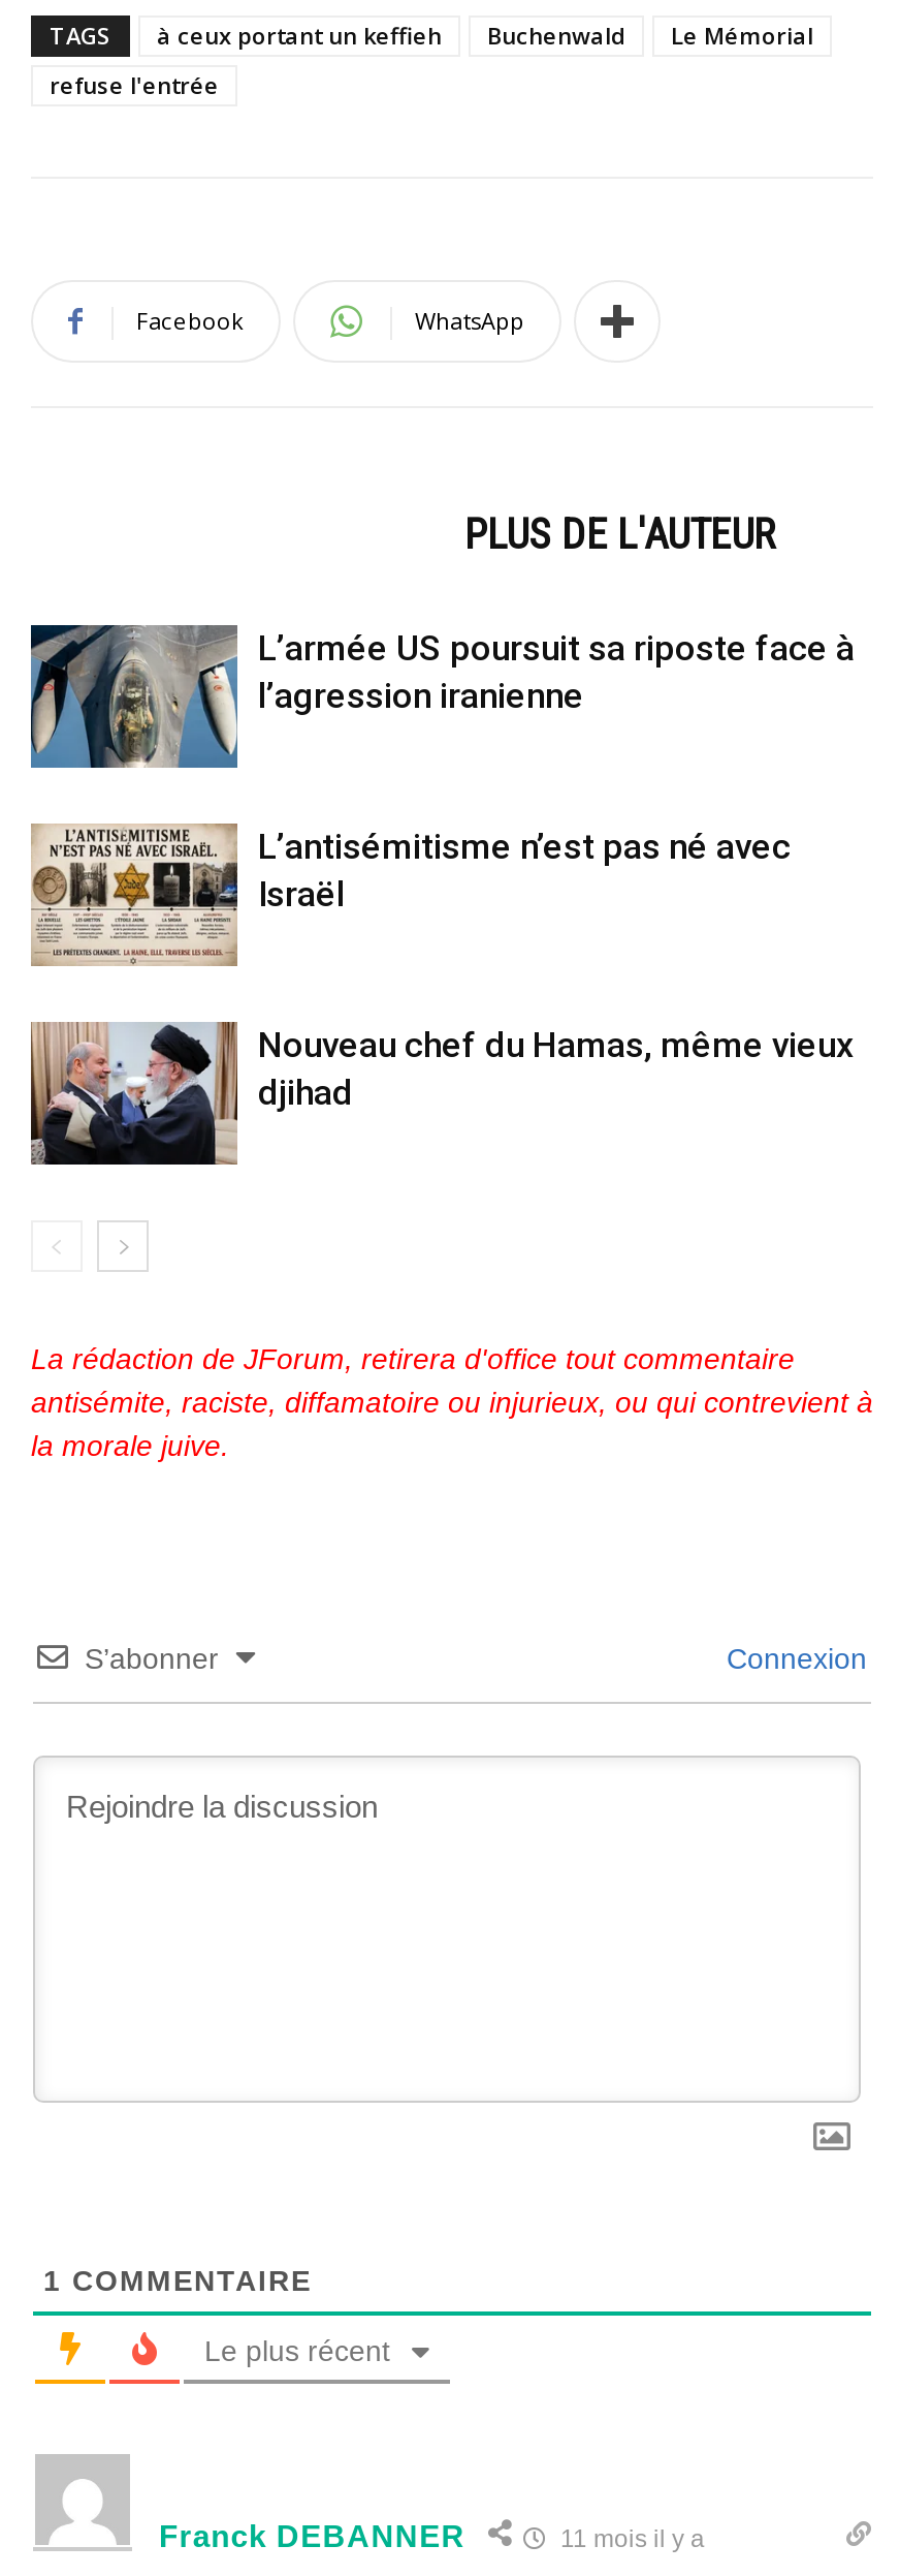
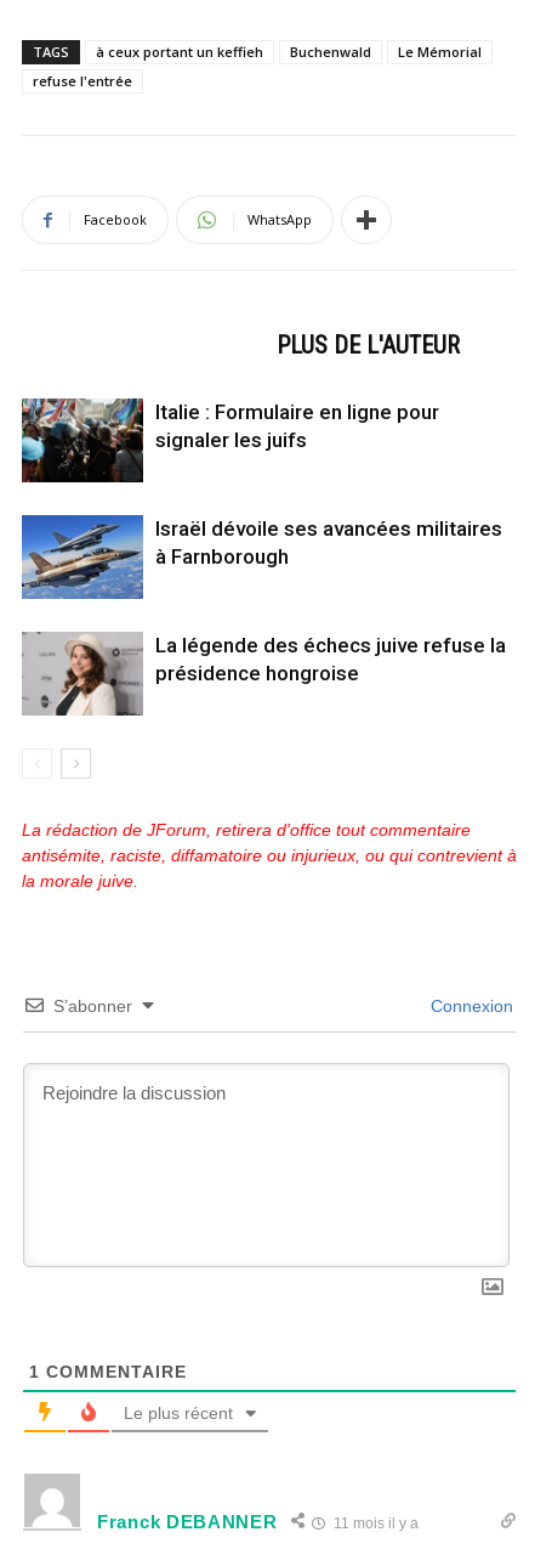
[29,623,855,770] [image] | L’armée US poursuit sa riposte face à | l’agression iranienne -> [21,397,439,484] [image] | Italie : Formulaire en ligne pour | signaler les juifs
[29,821,791,968] [image] | L’antisémitisme n’est pas né avec | Israël -> [21,514,502,600] [image] | Israël dévoile ses avancées militaires | à Farnborough
[31,1022,855,1167] [image] | Nouveau chef du Hamas, même vieux | djihad -> [23,633,506,717] [image] | La légende des échecs juive refuse la | présidence hongroise

